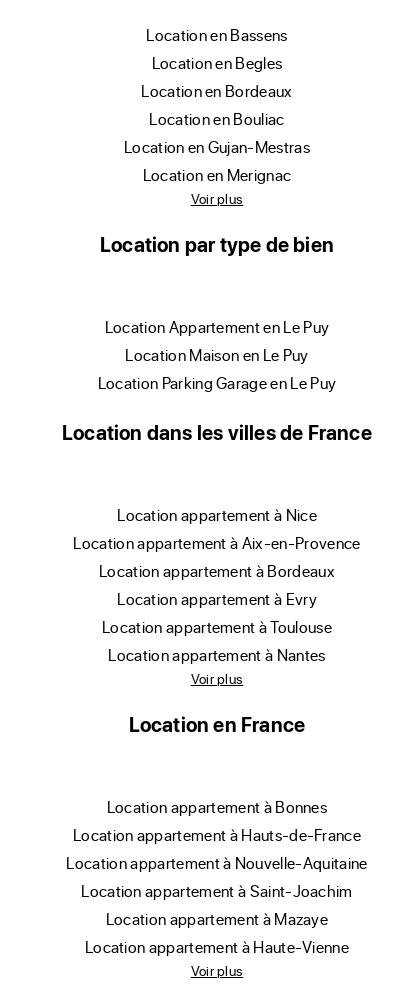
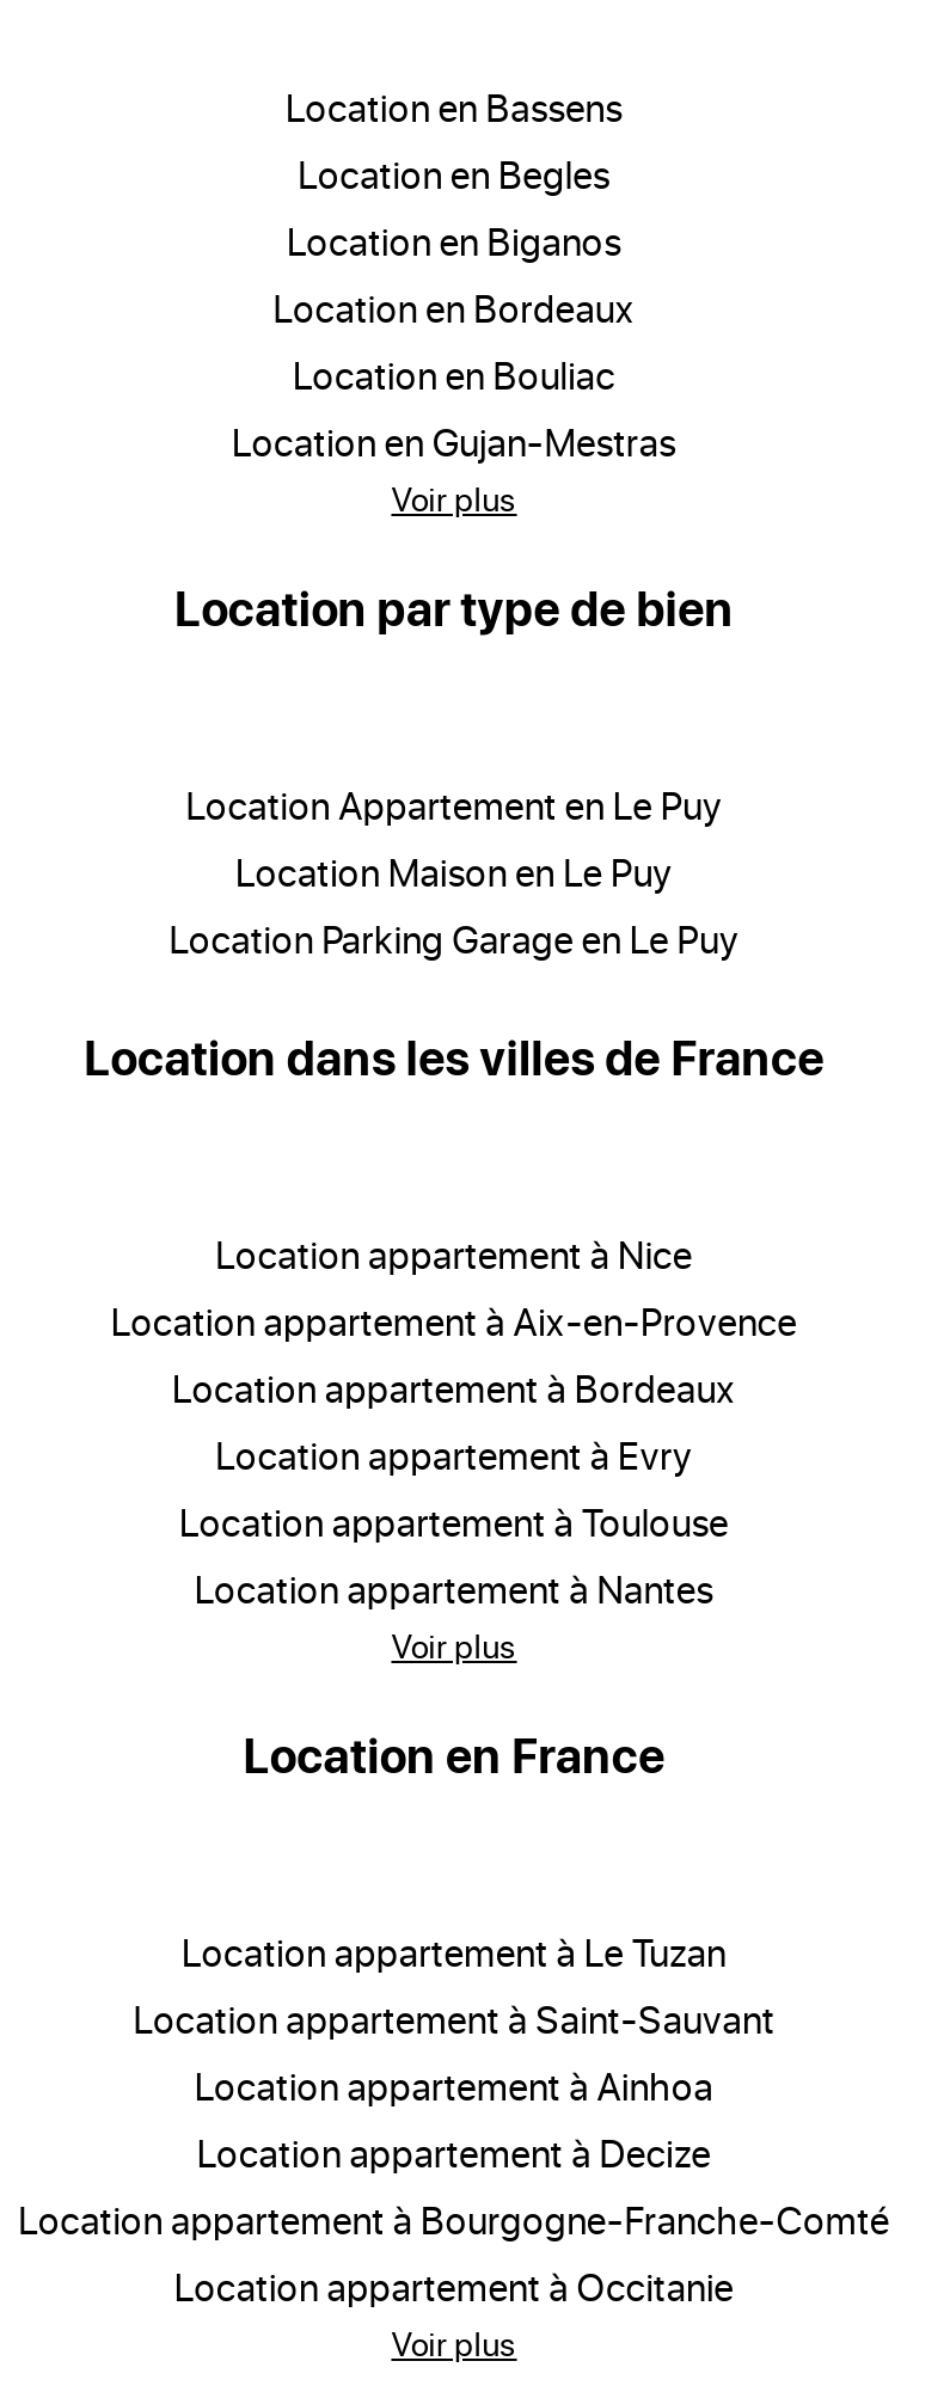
none -> [307,215,621,265] location en Biganos
moved [132,80,310,157] -> [252,282,676,466]: location en Bordeaux | location en Bouliac | location en Gujan-Mestras
[151,164,291,185] location en Merignac -> none
[75,796,368,957] location appartement à Bonnes | location appartement à Hauts-de-France | location appartement à Nouvelle-Aquitaine | location appartement à Saint-Joachim | location appartement à Mazaye | location appartement à Haute-Vienne -> [38,1926,890,2311] location appartement à Le Tuzan | location appartement à Saint-Sauvant | location appartement à Ainhoa | location appartement à Decize | location appartement à Bourgogne-Franche-Comté | location appartement à Occitanie

